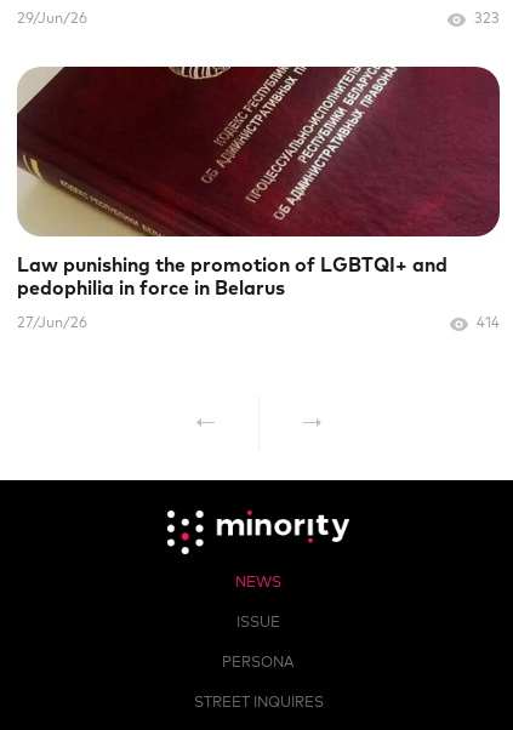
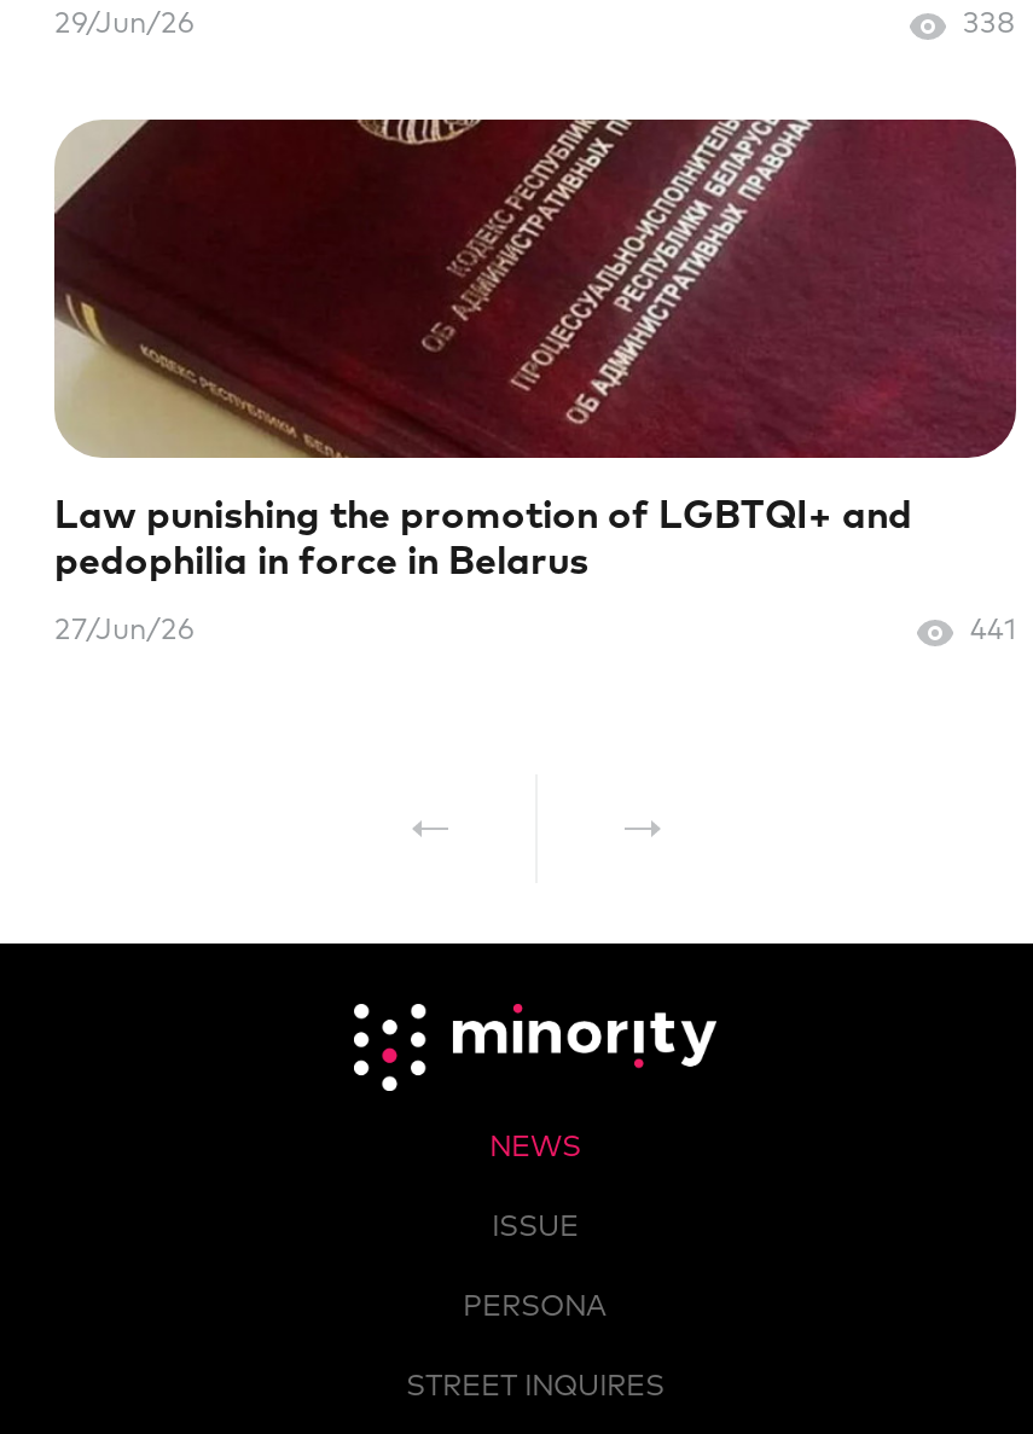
[474,12,500,27] 323 -> [963,11,1016,40] 338
[477,316,500,331] 414 -> [970,617,1016,646] 441

